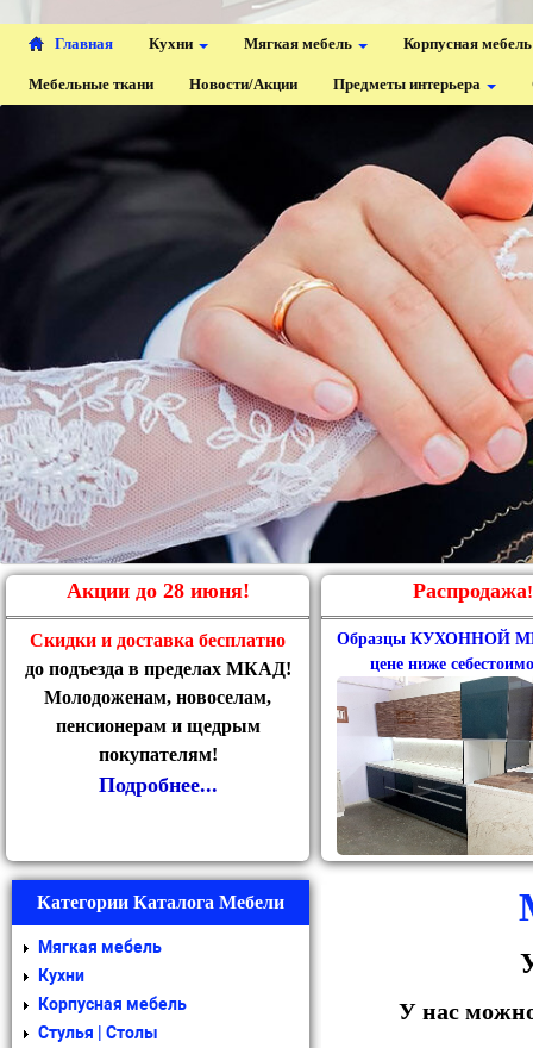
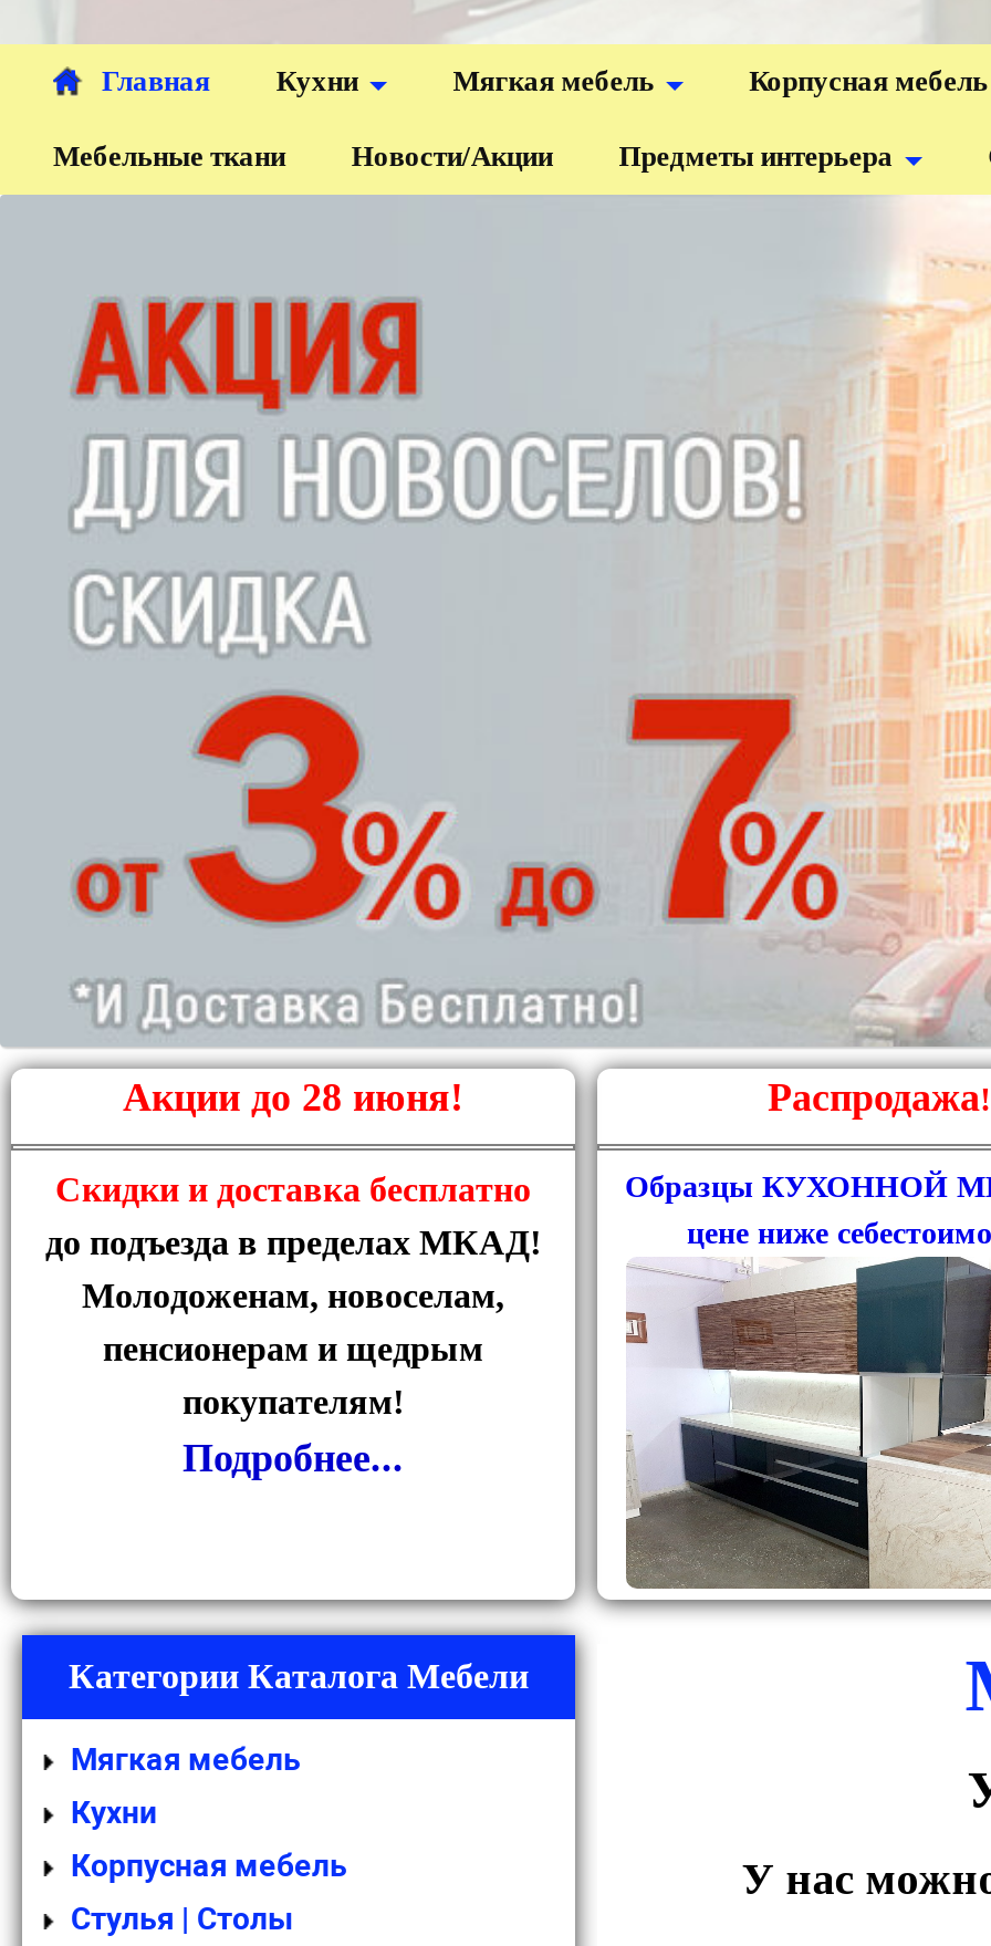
[4,104,529,564] [image] -> [7,192,984,1047] [image]

